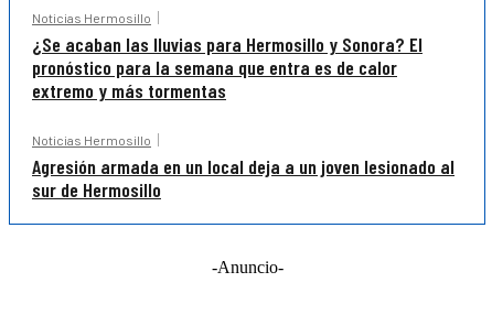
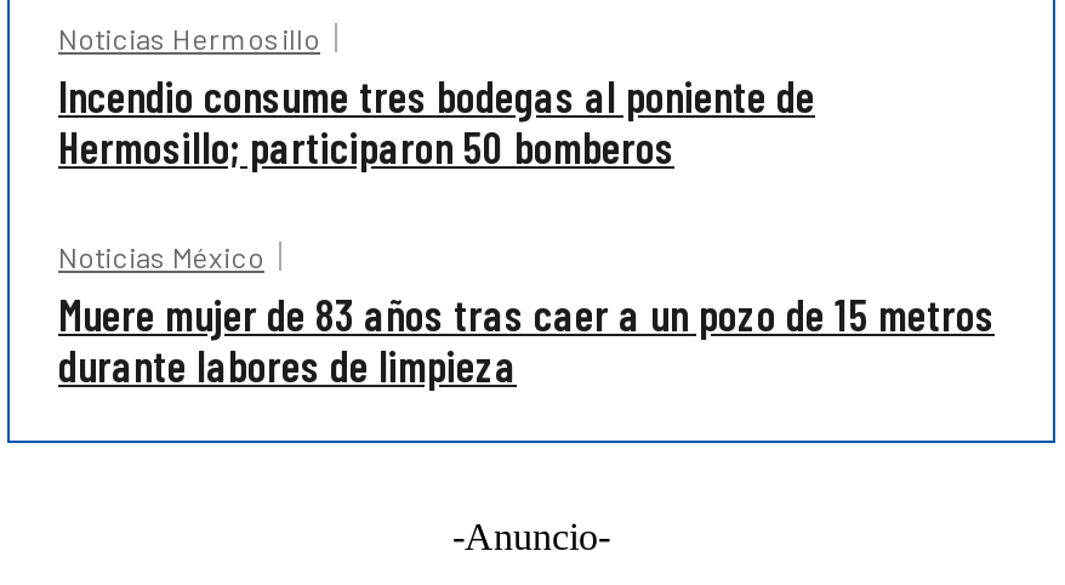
[32,32,423,103] ¿Se acaban las lluvias para Hermosillo y Sonora? El | pronóstico para la semana que entra es de calor | extremo y más tormentas -> [58,69,815,174] Incendio consume tres bodegas al poniente de | Hermosillo; participaron 50 bomberos
[32,132,454,202] Noticias Hermosillo | Agresión armada en un local deja a un joven lesionado al | sur de Hermosillo -> [58,239,995,392] Noticias México | Muere mujer de 83 años tras caer a un pozo de 15 metros | durante labores de limpieza

